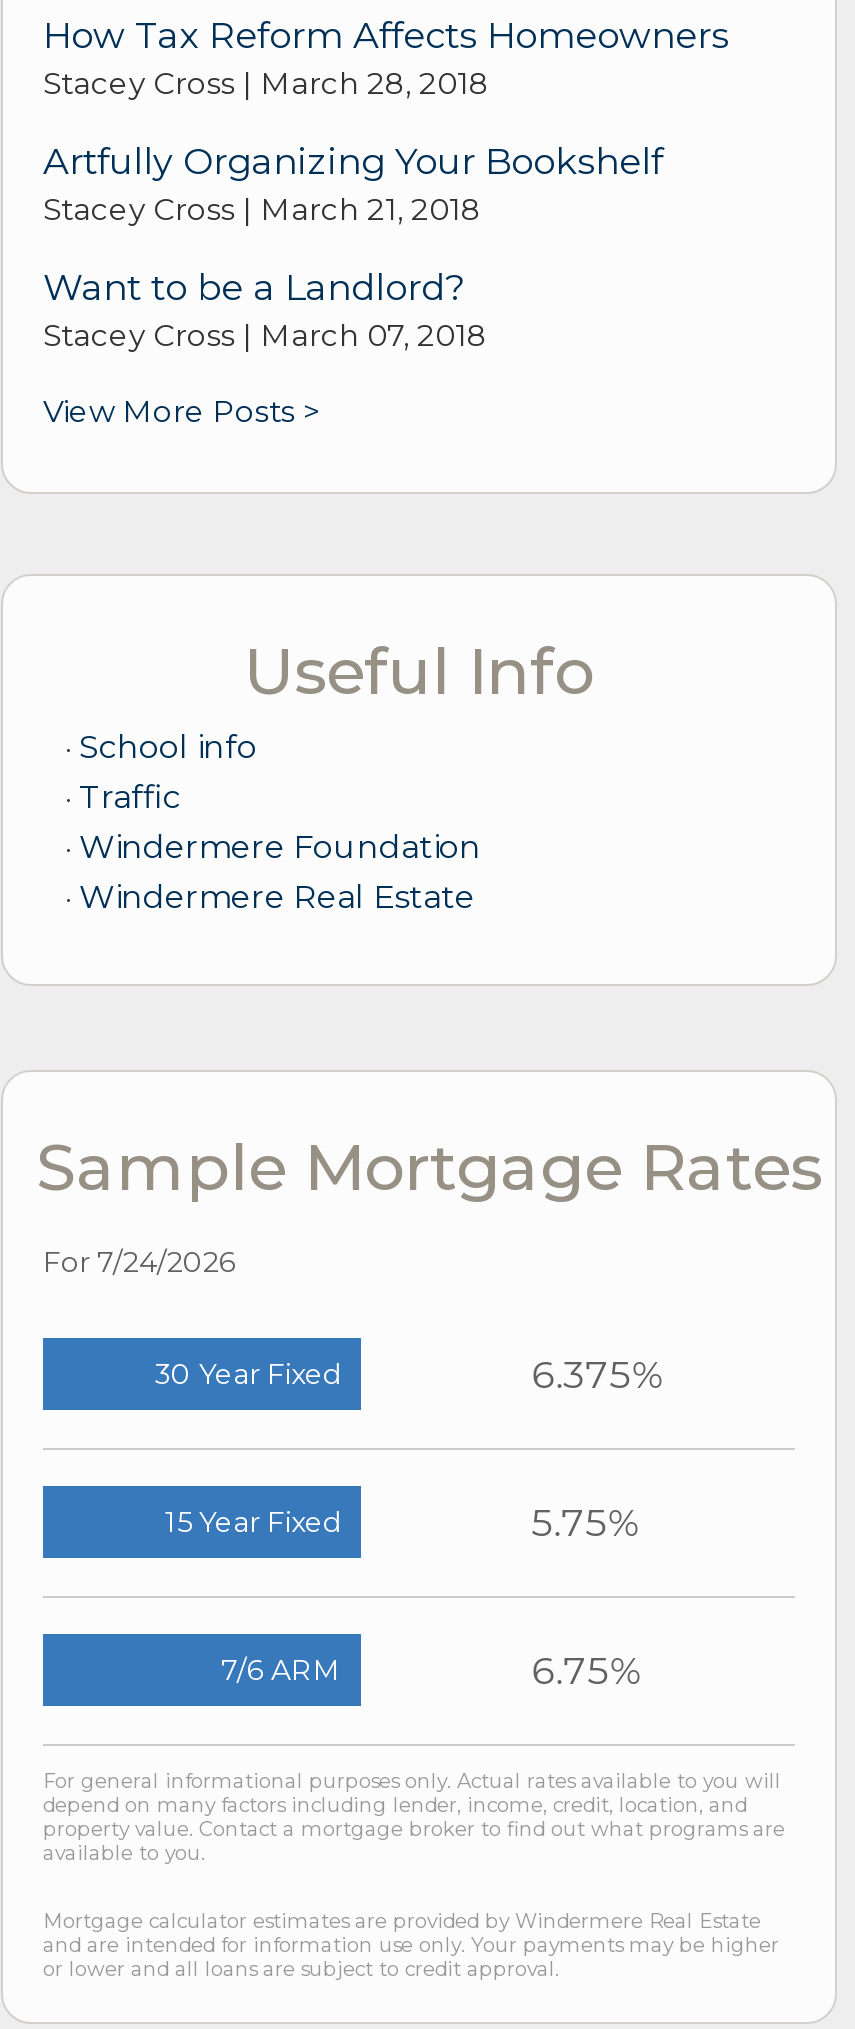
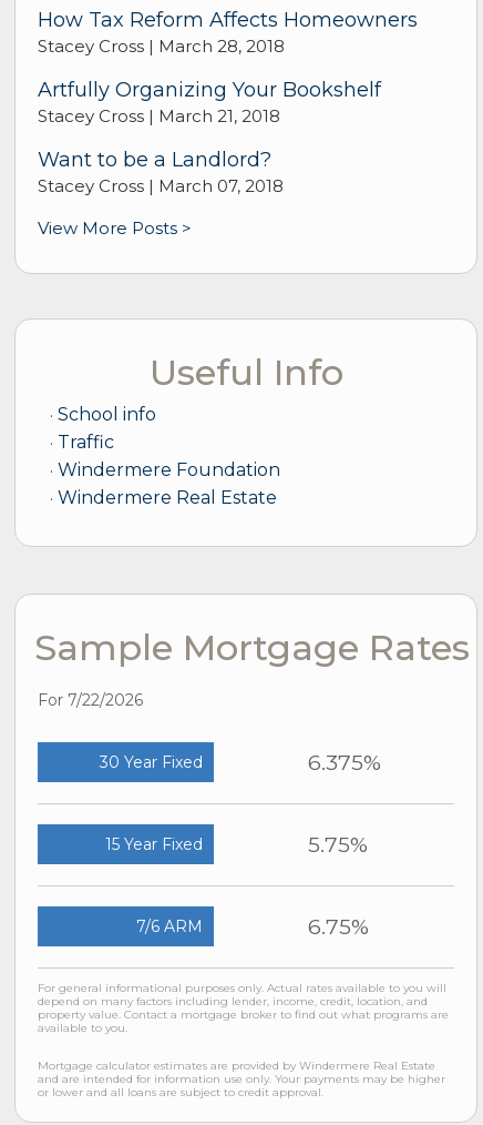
[43,1243,235,1279] For 7/24/2026 -> [38,690,143,710] For 7/22/2026

